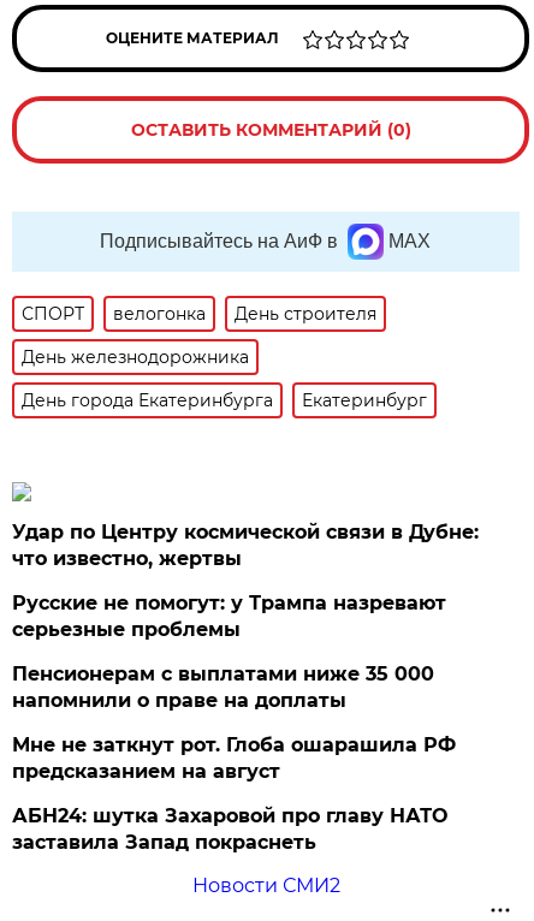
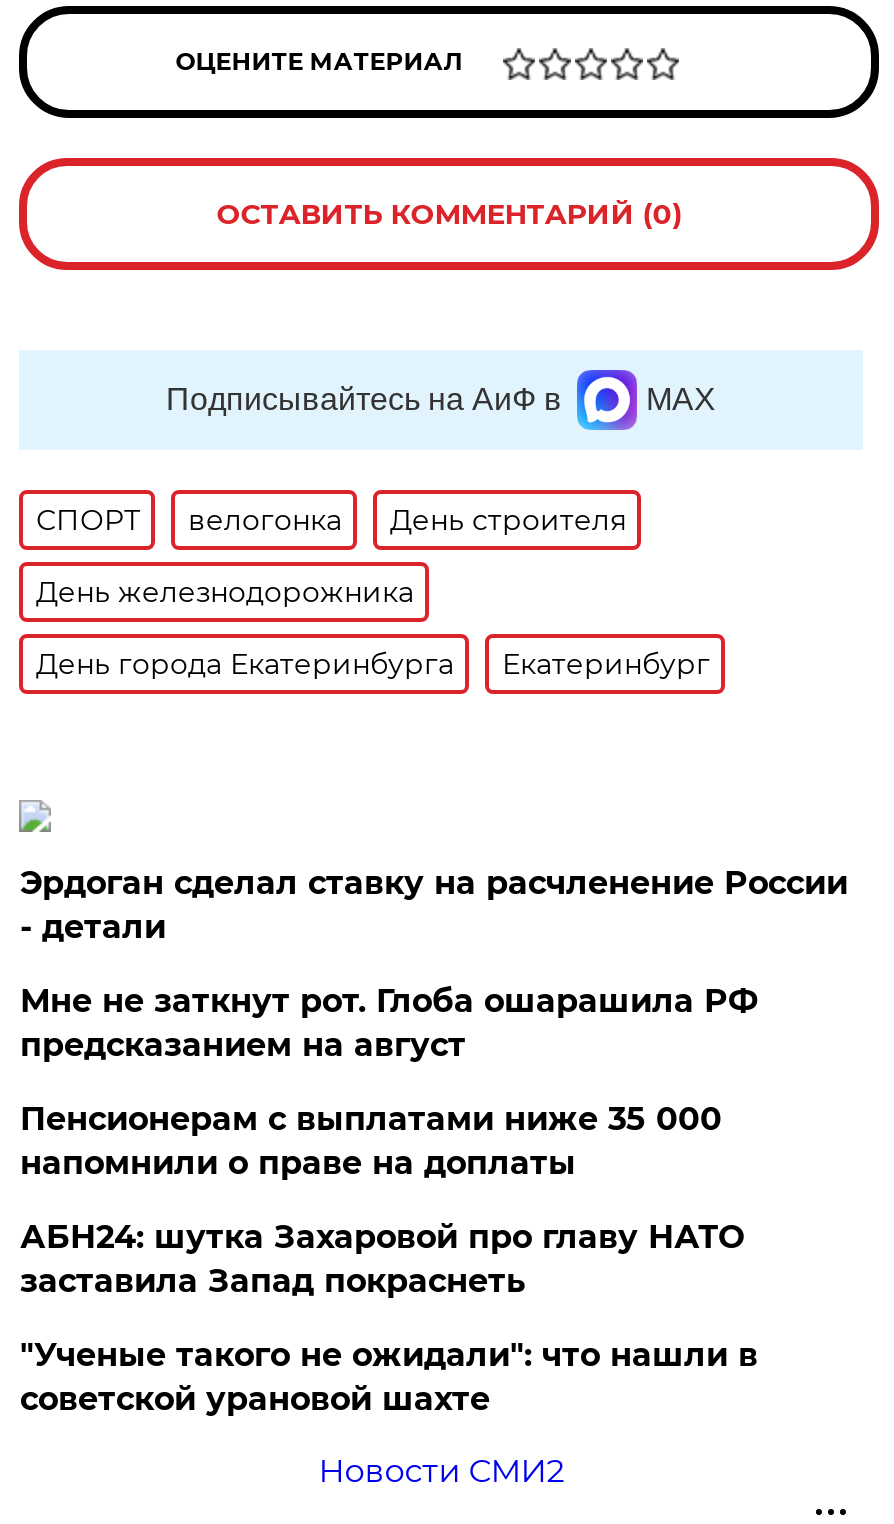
[13,521,479,570] Удар по Центру космической связи в Дубне: | что известно, жертвы -> [20,864,848,946] Эрдоган сделал ставку на расчленение России | - детали
[13,592,447,641] Русские не помогут: у Трампа назревают | серьезные проблемы -> none
moved [13,733,456,783] -> [20,982,758,1064]: Мне не заткнут рот. Глоба ошарашила РФ | предсказанием на август
moved [13,804,448,854] -> [20,1218,744,1300]: АБН24: шутка Захаровой про главу НАТО | заставила Запад покраснеть
none -> [20,1336,758,1418] "Ученые такого не ожидали": что нашли в | советской урановой шахте

